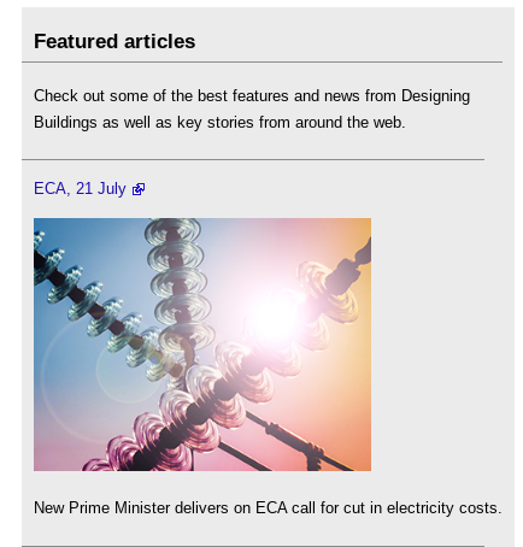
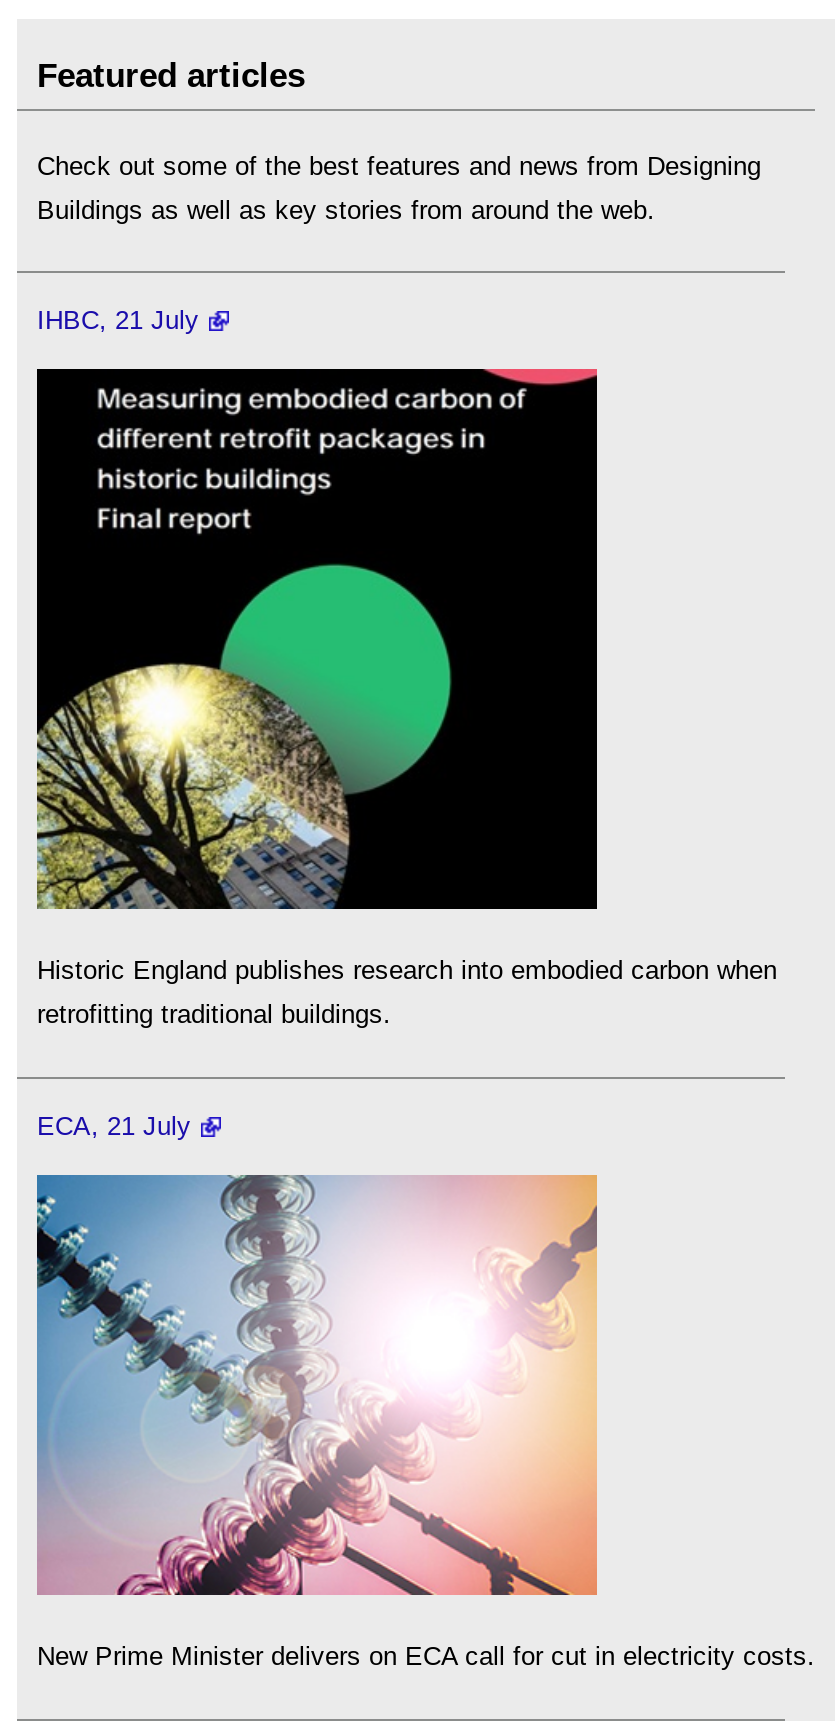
none -> [35,367,777,1030] [image] | Historic England publishes research into embodied carbon when | retrofitting traditional buildings.
none -> [37,305,199,335] IHBC, 21 July

